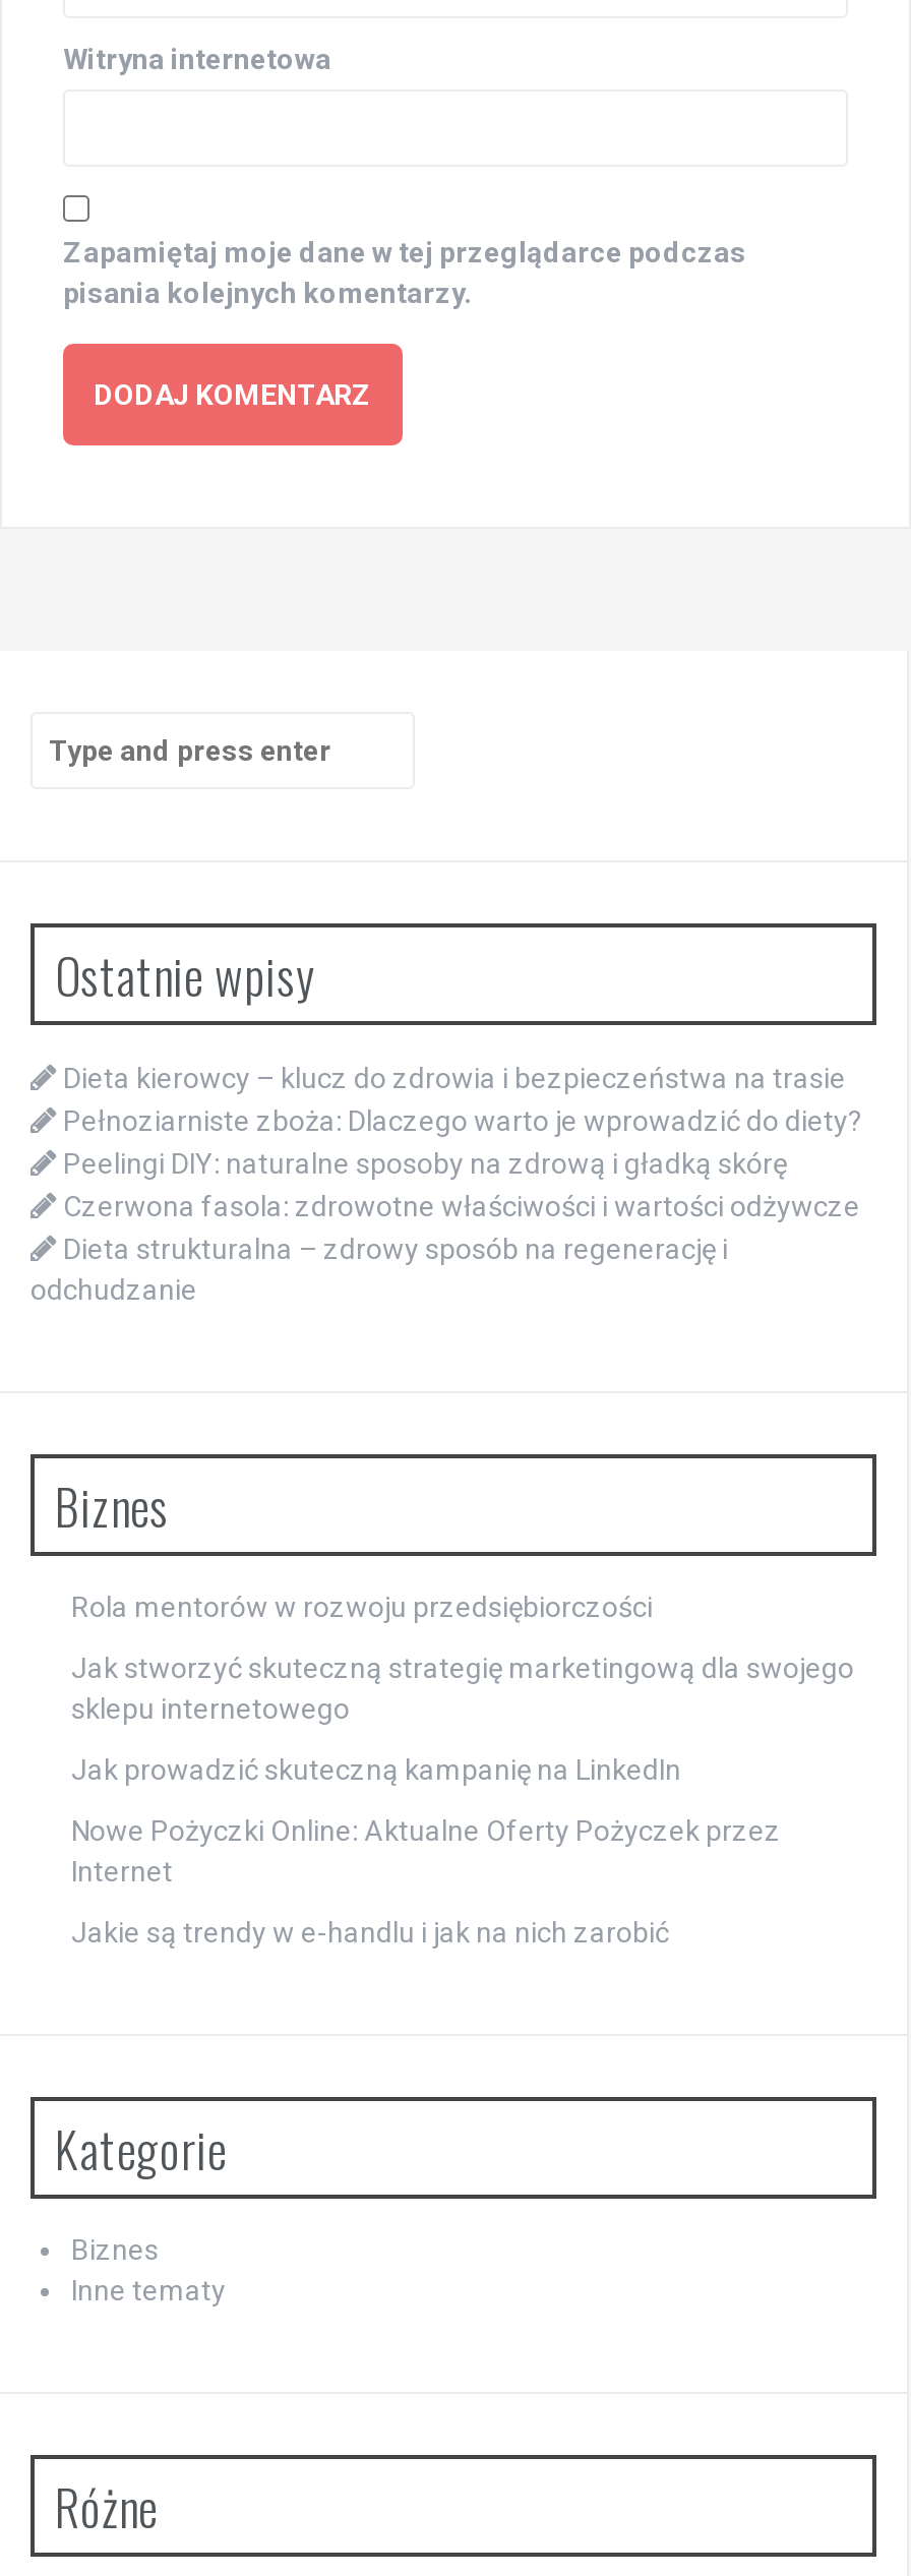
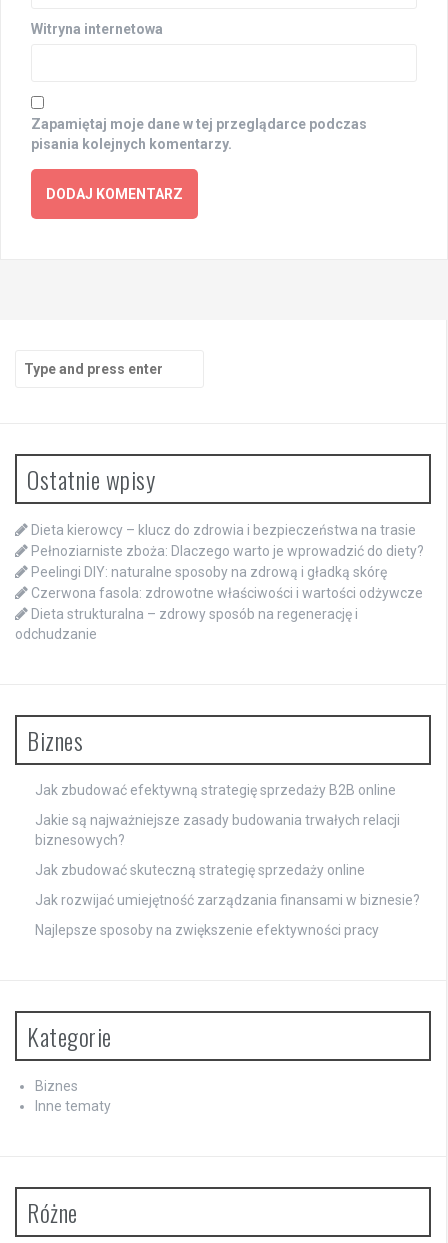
[71,1590,653,1622] Rola mentorów w rozwoju przedsiębiorczości -> [35,782,396,798] Jak zbudować efektywną strategię sprzedaży B2B online
[71,1651,854,1724] Jak stworzyć skuteczną strategię marketingową dla swojego | sklepu internetowego -> [35,812,400,848] Jakie są najważniejsze zasady budowania trwałych relacji | biznesowych?
[71,1752,681,1785] Jak prowadzić skuteczną kampanię na LinkedIn -> [35,862,365,878] Jak zbudować skuteczną strategię sprzedaży online
[71,1813,781,1887] Nowe Pożyczki Online: Aktualne Oferty Pożyczek przez | Internet -> [35,892,420,908] Jak rozwijać umiejętność zarządzania finansami w biznesie?
[71,1915,669,1948] Jakie są trendy w e-handlu i jak na nich zarobić -> [35,922,379,938] Najlepsze sposoby na zwiększenie efektywności pracy

